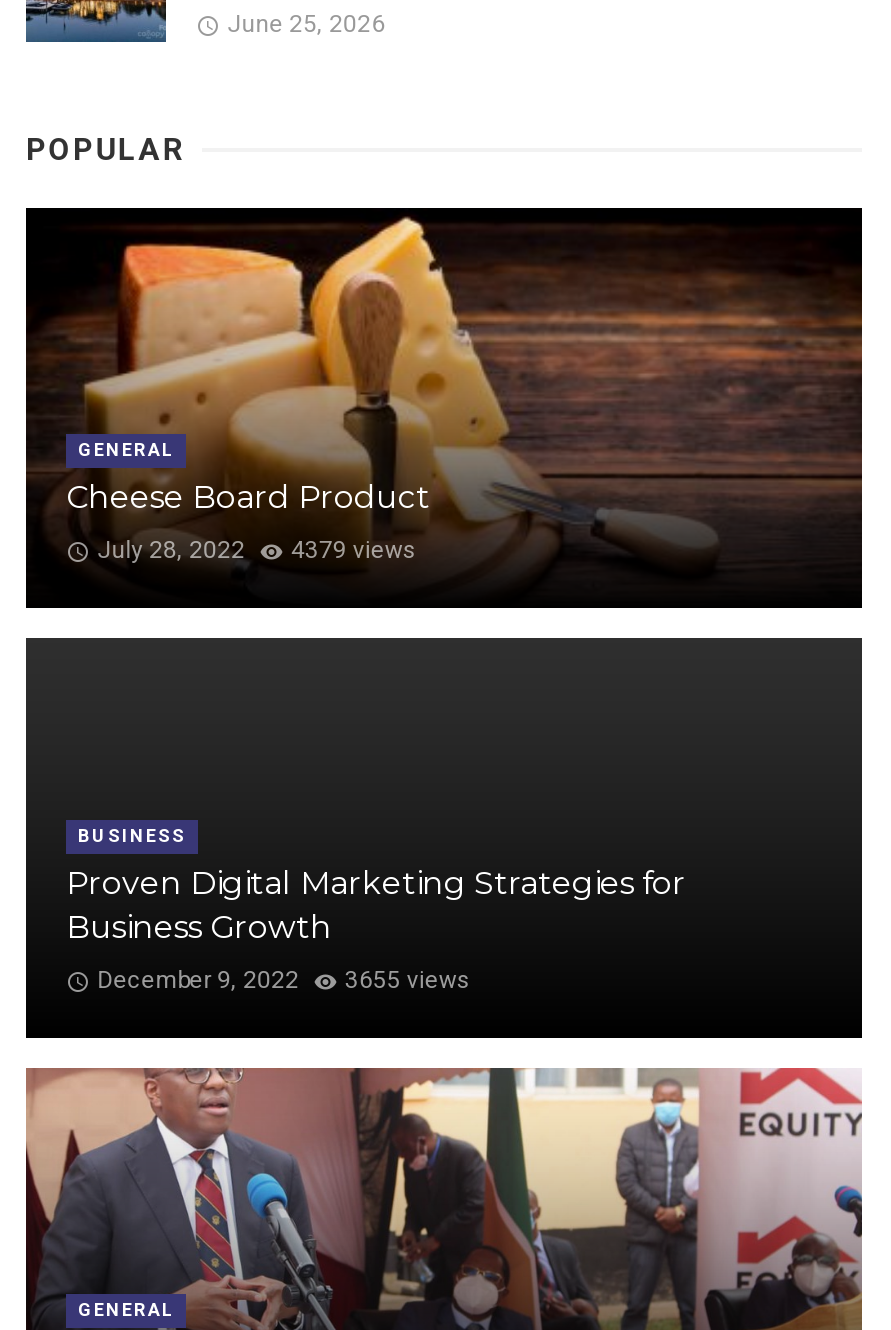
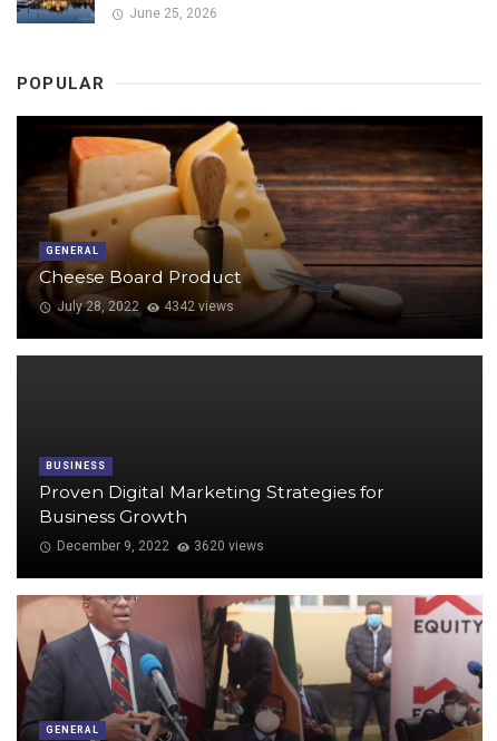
[97,537,417,565] July 28, 2022 4379 views -> [56,299,234,315] July 28, 2022 4342 views
[97,966,471,994] December 9, 2022 3655 views -> [56,538,265,554] December 9, 2022 3620 views

